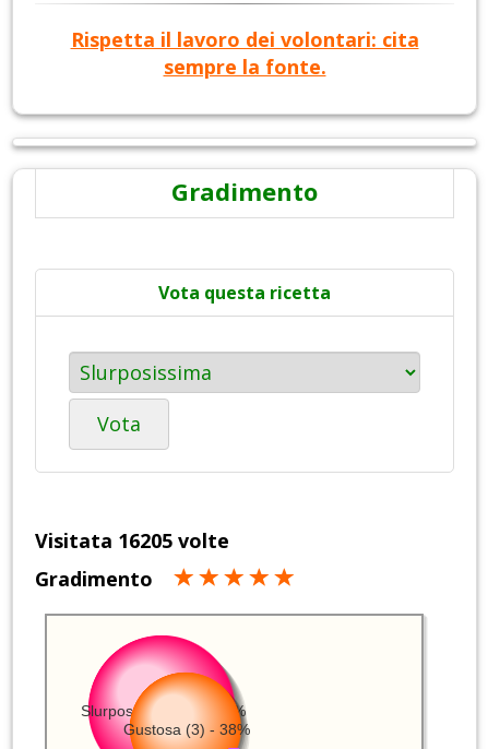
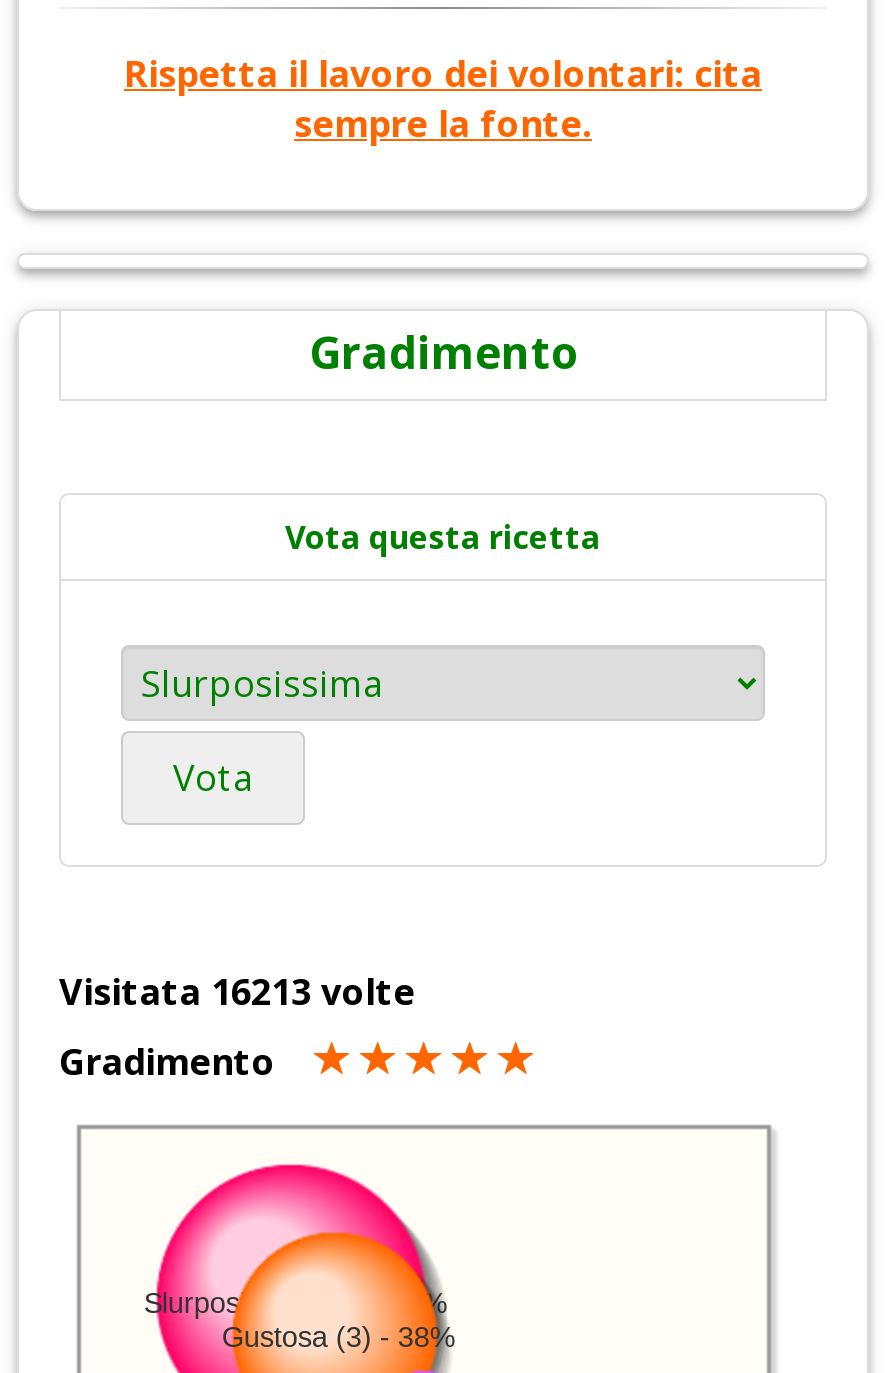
[35,528,229,554] Visitata 16205 volte -> [59,967,415,1015] Visitata 16213 volte

